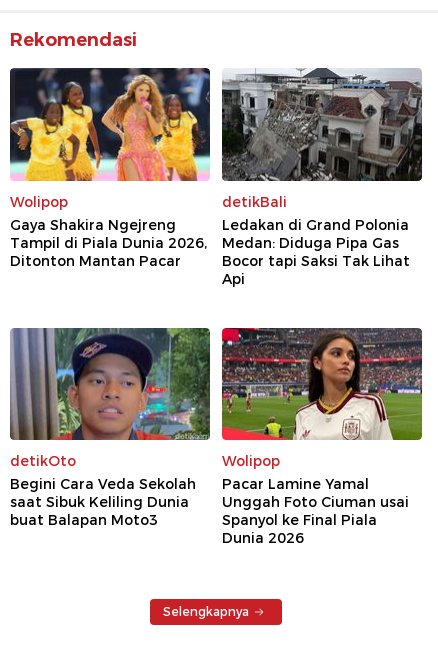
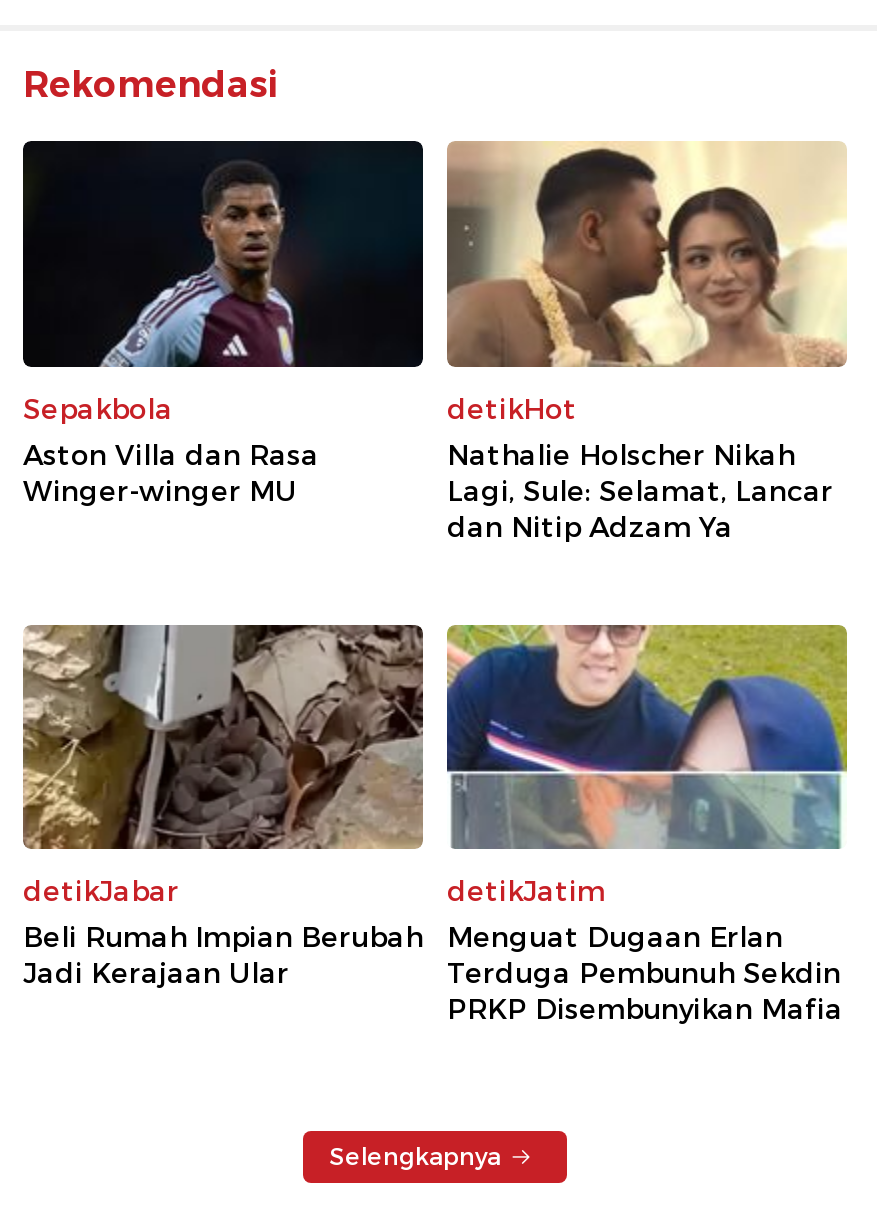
[9,67,211,270] [image] | Wolipop | Gaya Shakira Ngejreng | Tampil di Piala Dunia 2026, | Ditonton Mantan Pacar -> [23,139,423,508] [image] | Sepakbola | Aston Villa dan Rasa | Winger-winger MU
[221,67,423,288] [image] | detikBali | Ledakan di Grand Polonia | Medan: Diduga Pipa Gas | Bocor tapi Saksi Tak Lihat | Api -> [445,141,847,544] [image] | detikHot | Nathalie Holscher Nikah | Lagi, Sule: Selamat, Lancar | dan Nitip Adzam Ya
[9,327,210,529] [image] | detikOto | Begini Cara Veda Sekolah | saat Sibuk Keliling Dunia | buat Balapan Moto3 -> [23,623,425,991] [image] | detikJabar | Beli Rumah Impian Berubah | Jadi Kerajaan Ular
[221,327,423,547] [image] | Wolipop | Pacar Lamine Yamal | Unggah Foto Ciuman usai | Spanyol ke Final Piala | Dunia 2026 -> [445,623,849,1027] [image] | detikJatim | Menguat Dugaan Erlan | Terduga Pembunuh Sekdin | PRKP Disembunyikan Mafia

